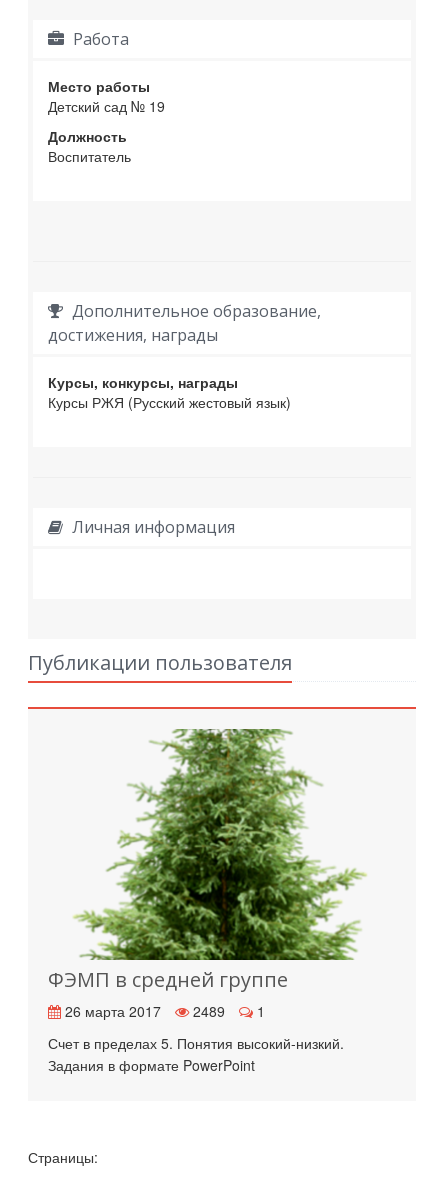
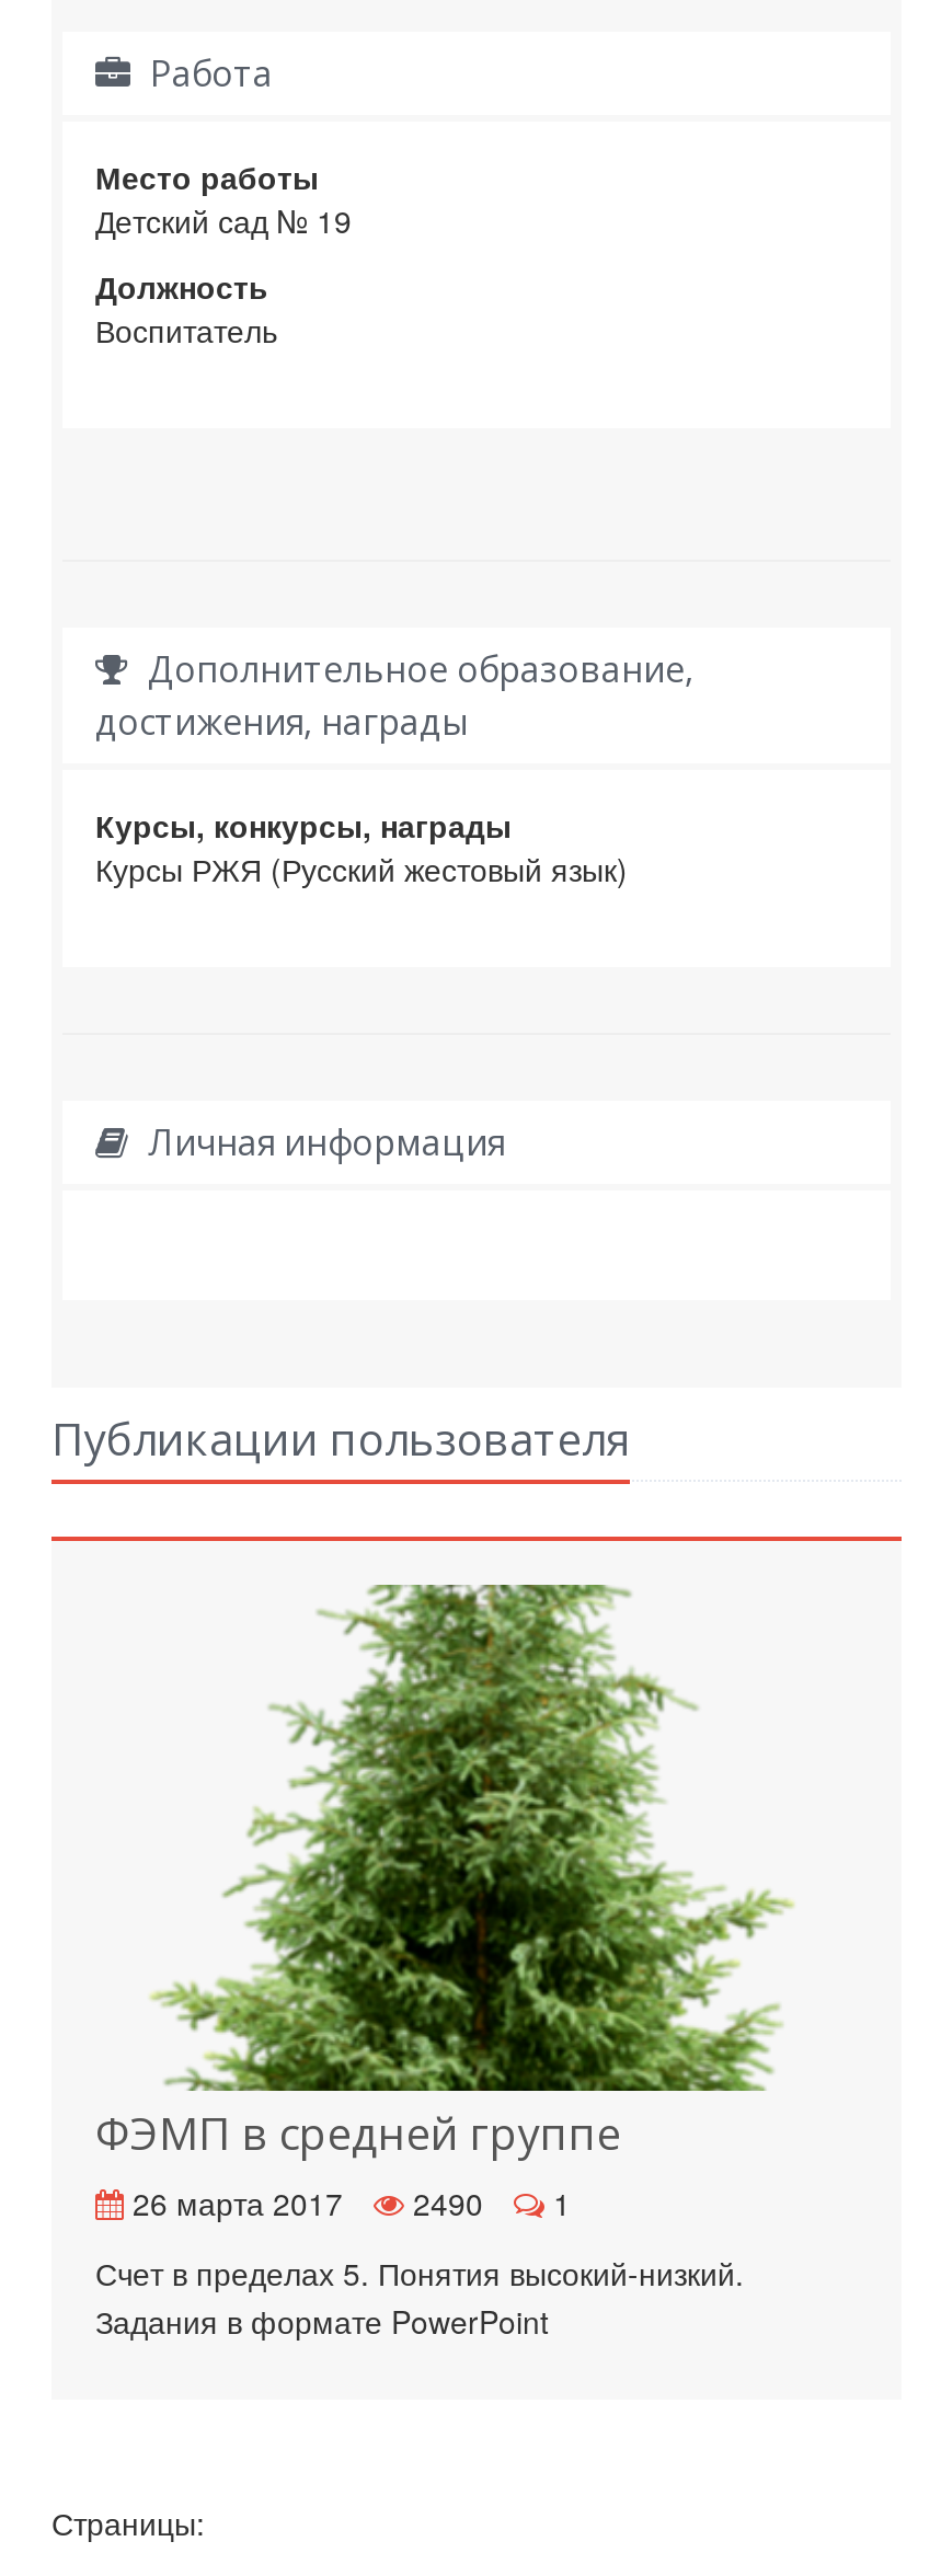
[61,1001,265,1021] 26 марта 2017 2489 1 -> [124,2181,571,2225] 26 марта 2017 2490 1

